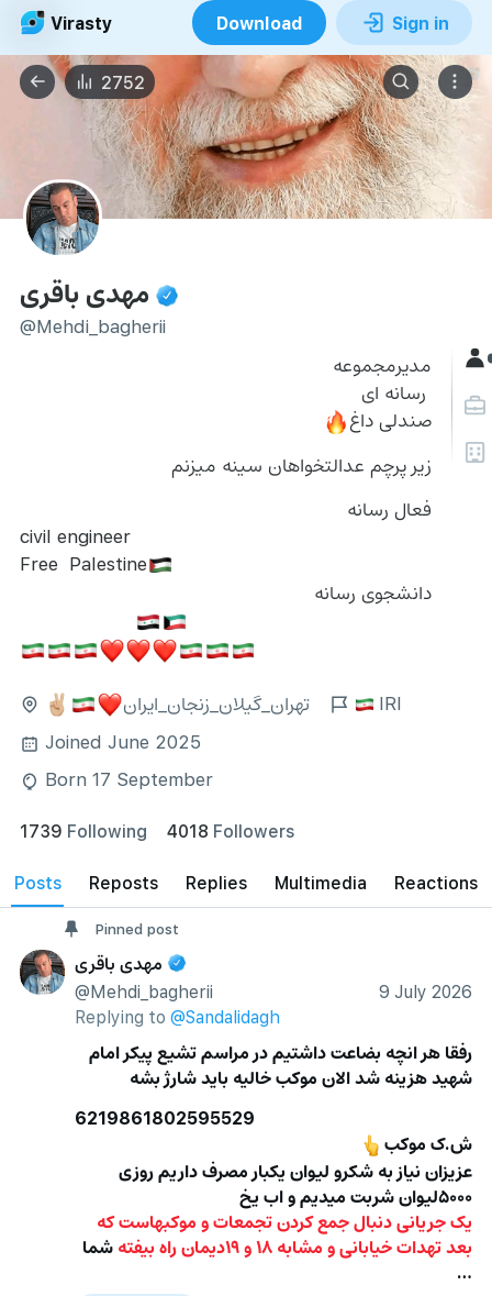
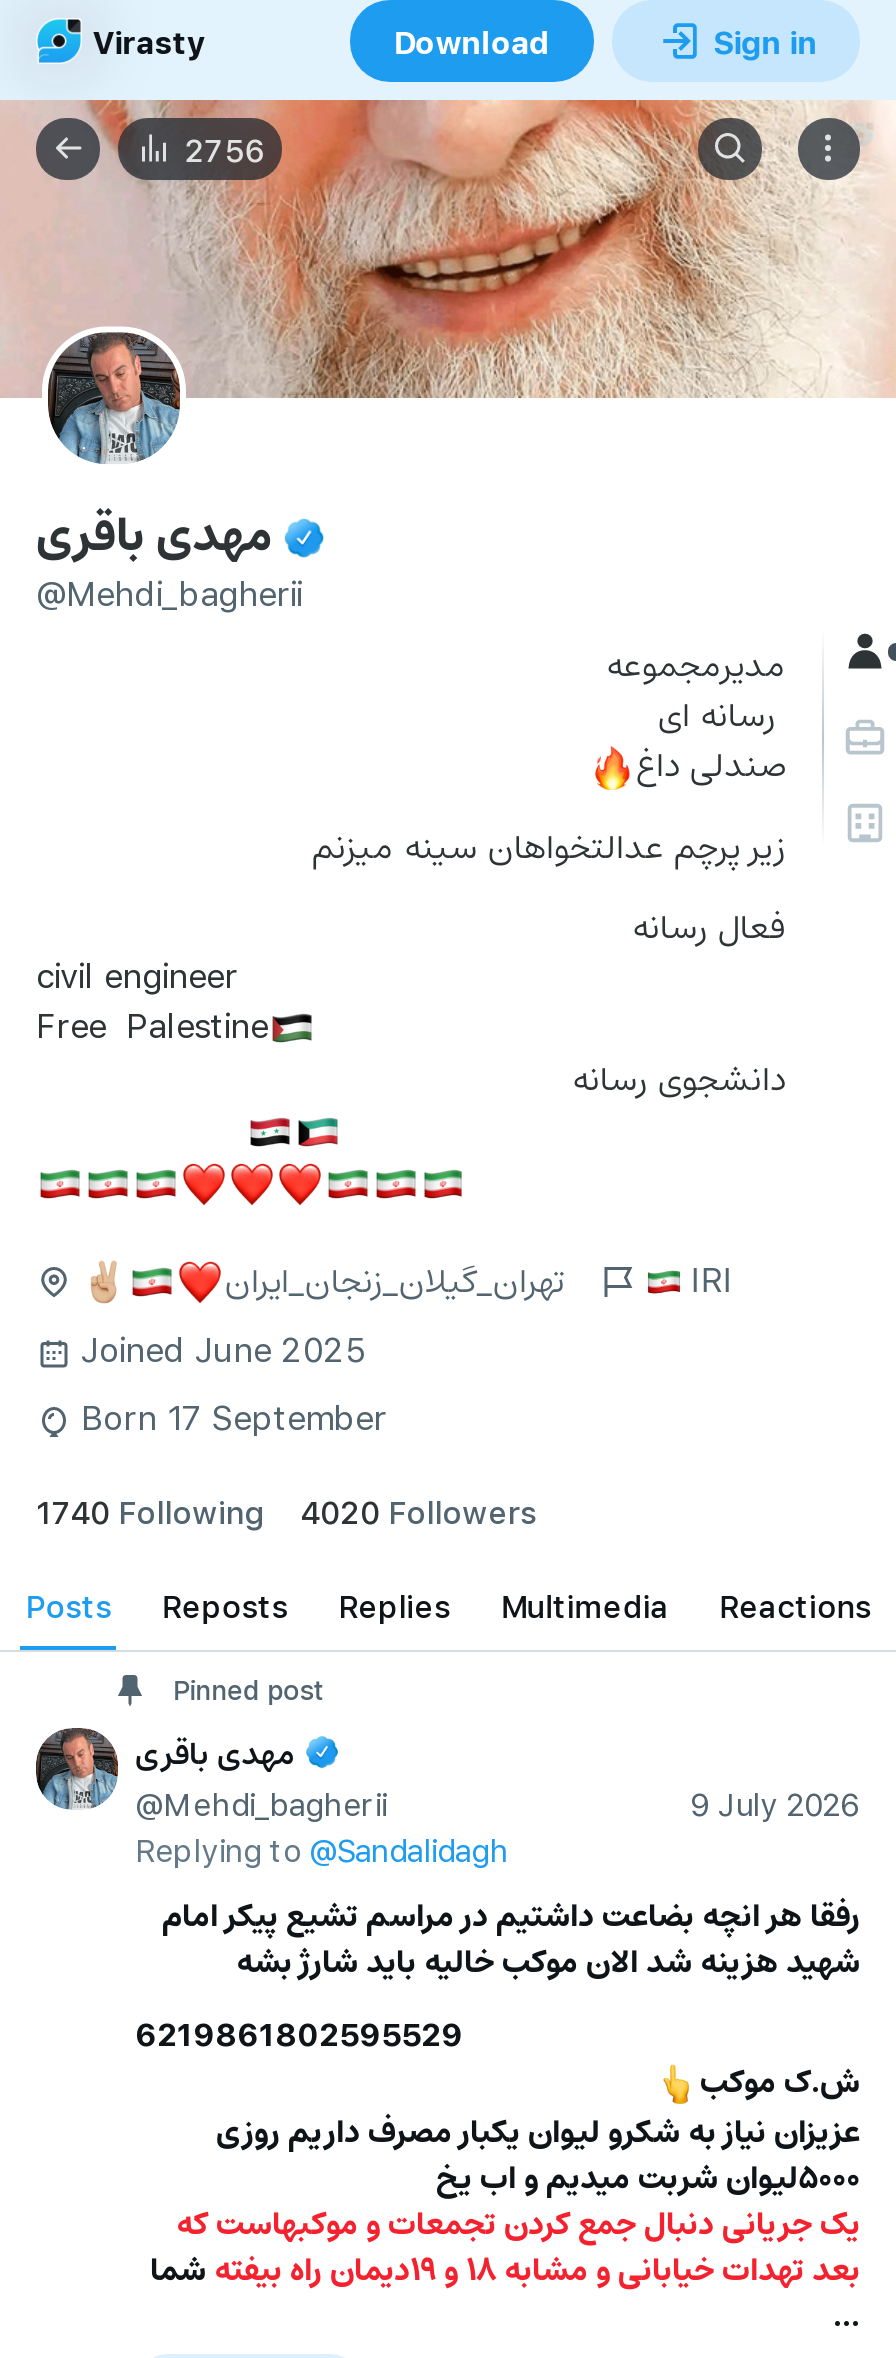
[101,70,145,93] 2752 -> [184,128,264,170] 2756
[20,819,147,842] 1739 Following -> [36,1490,264,1532] 1740 Following
[167,819,294,842] 4018 Followers -> [300,1490,536,1532] 4020 Followers

